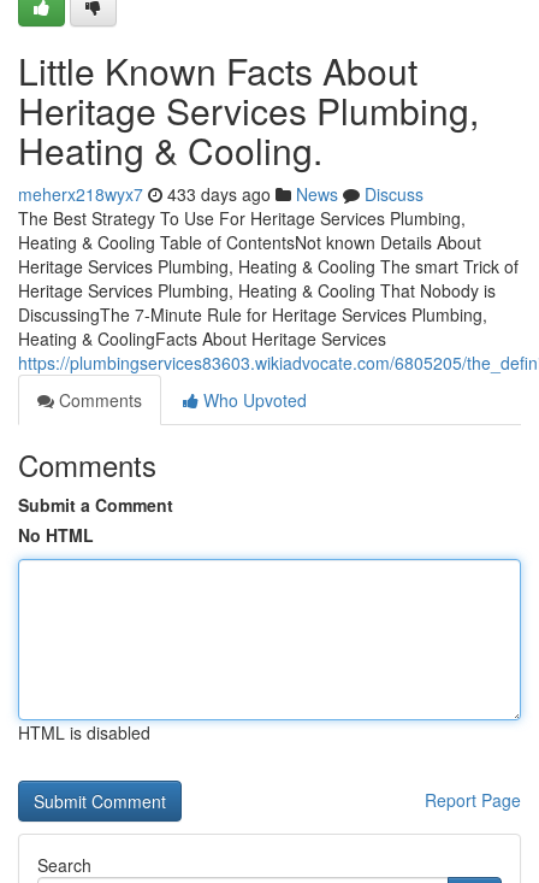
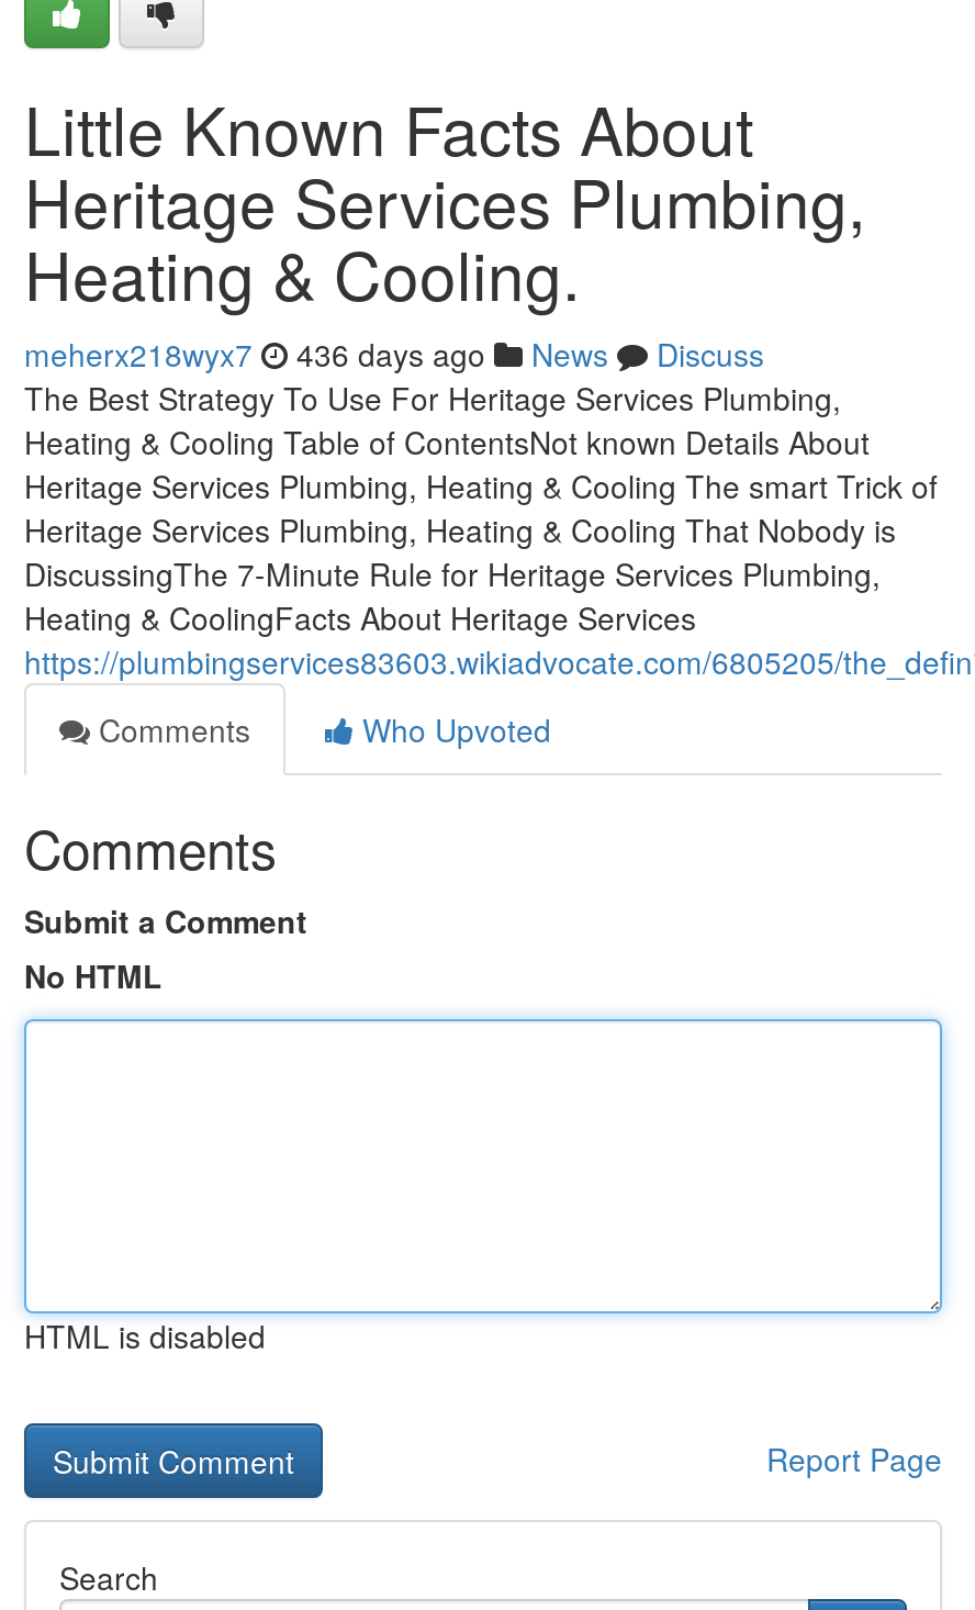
[18,182,423,206] meherx218wyx7 433 days ago News Discuss -> [24,332,764,376] meherx218wyx7 436 days ago News Discuss

